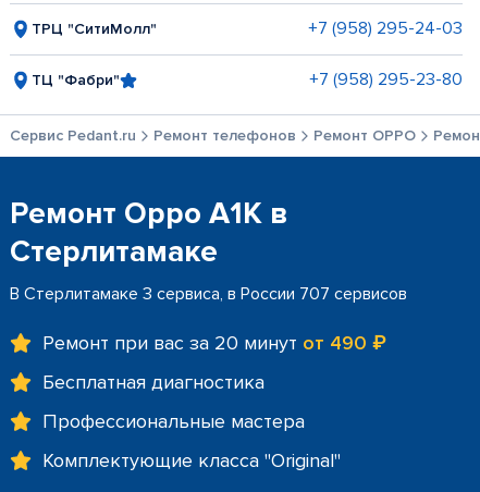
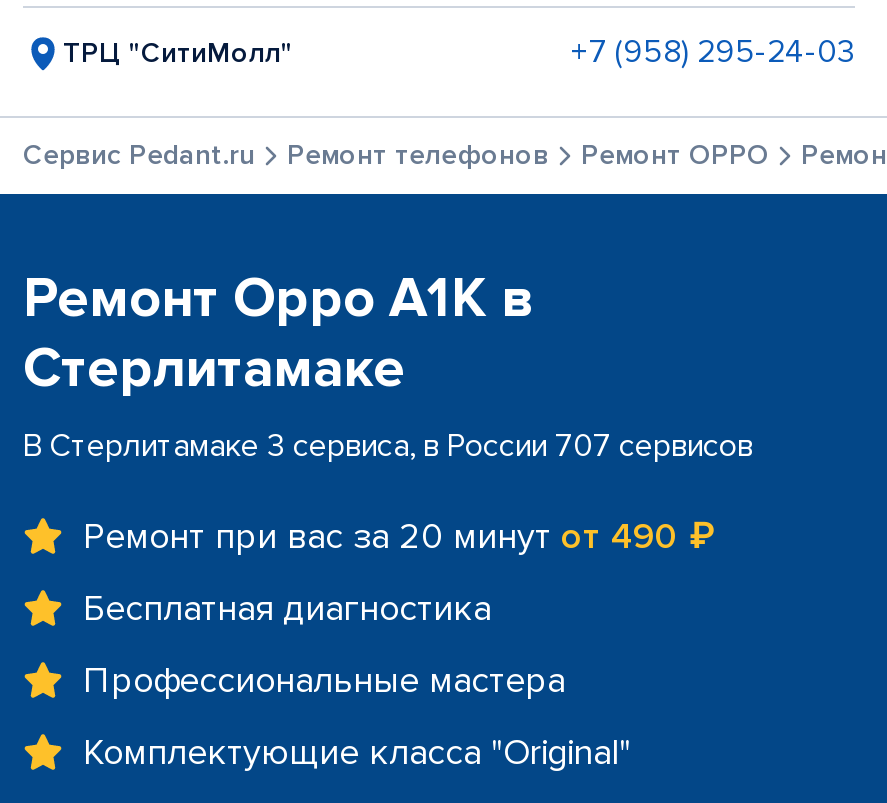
[32,69,463,90] ТЦ "Фабри" | +7 (958) 295-23-80 -> none

